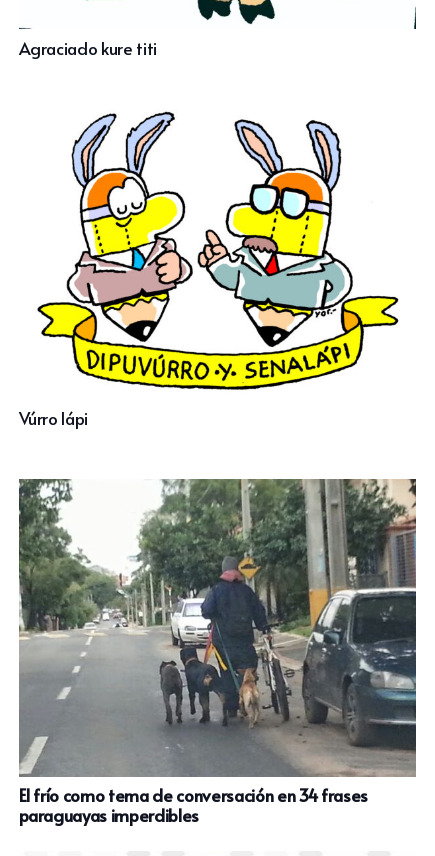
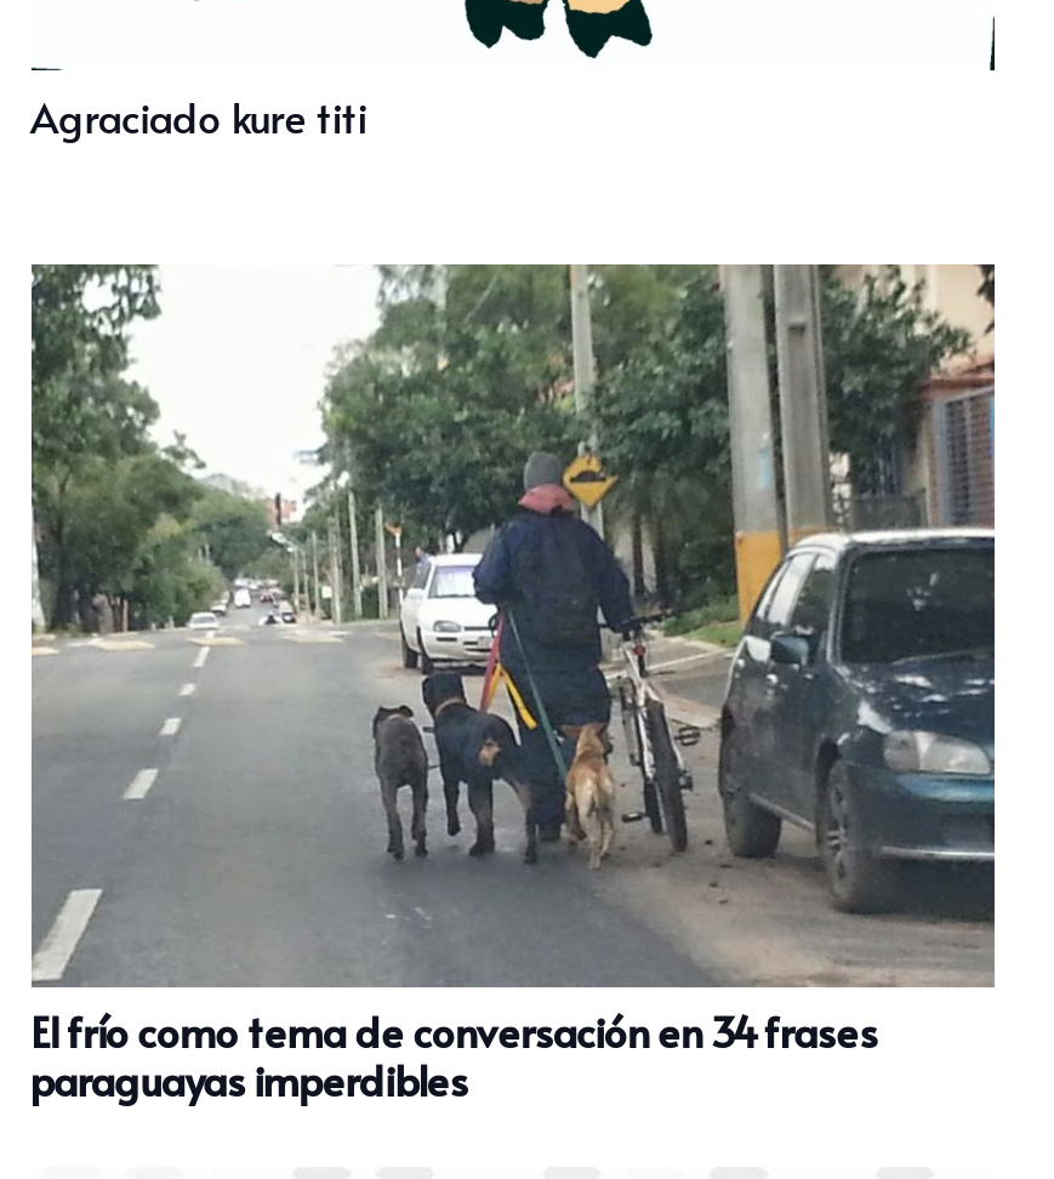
[18,109,399,430] [image] | Vúrro lápi -> none

